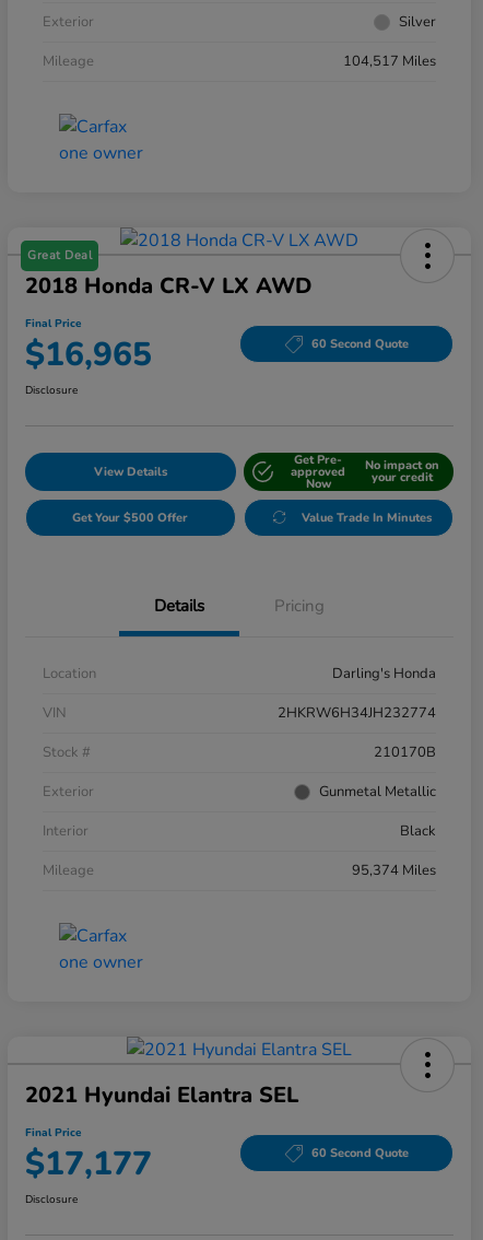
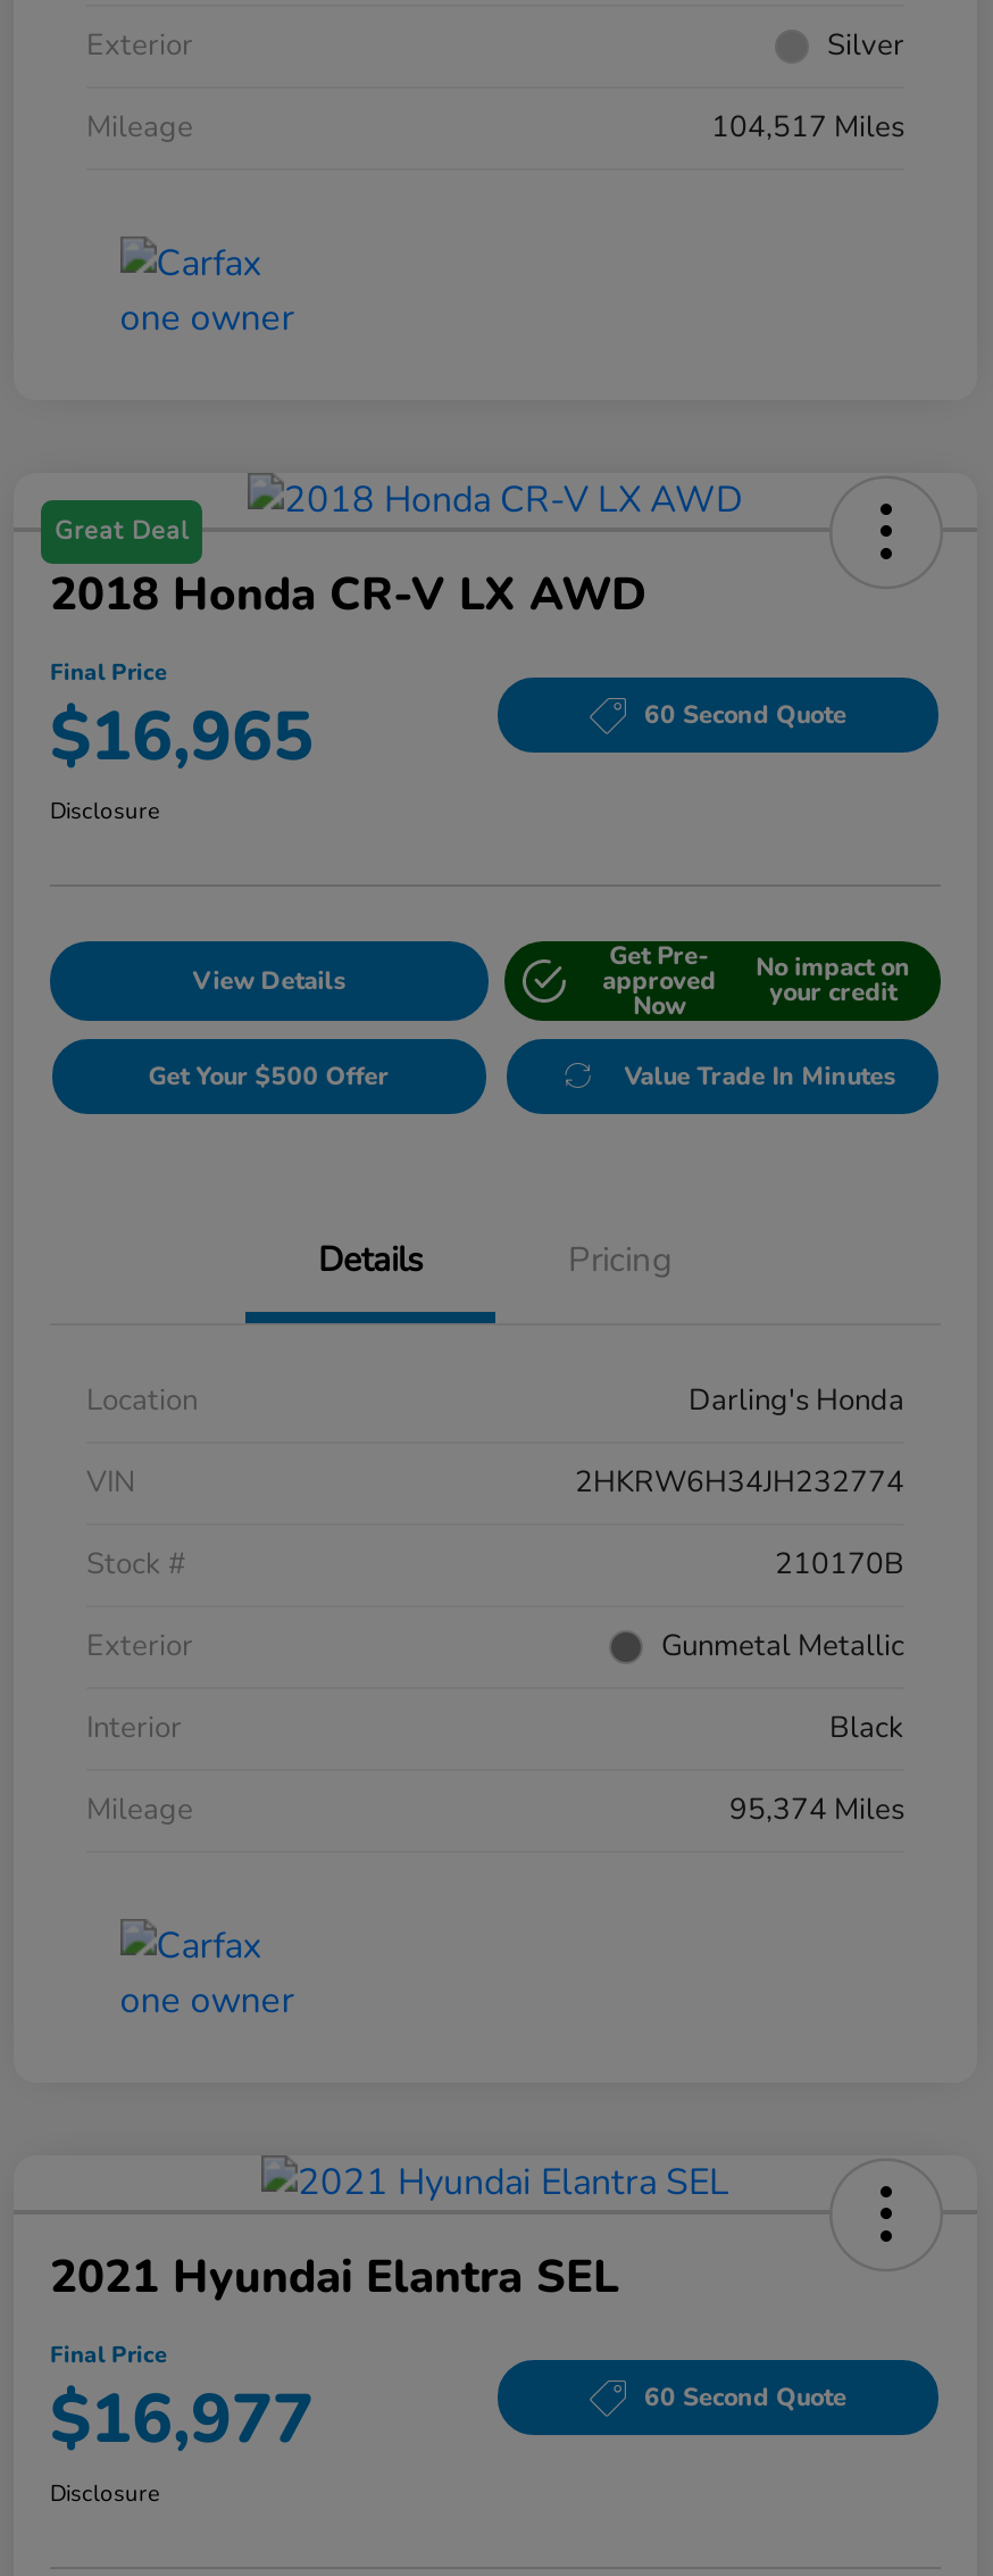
[25,1141,152,1186] $17,177 -> [50,2373,314,2466] $16,977

